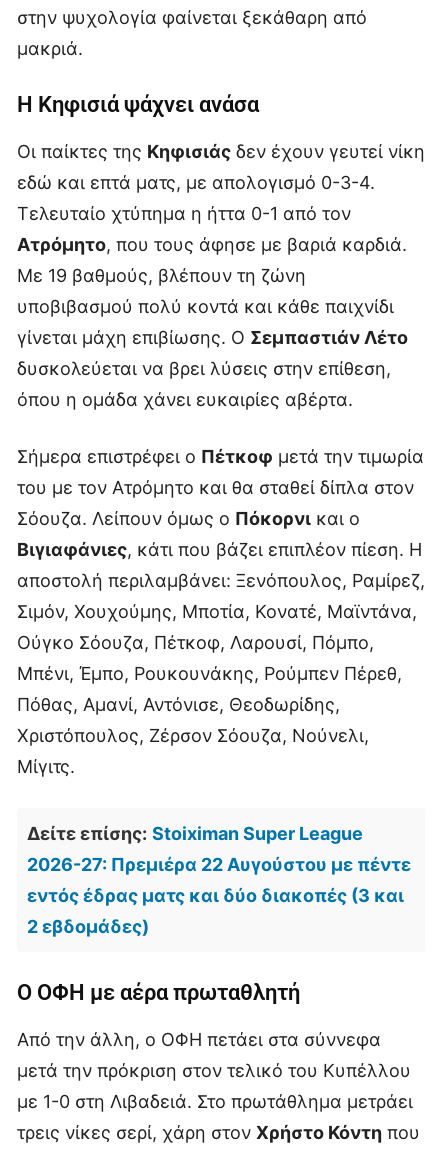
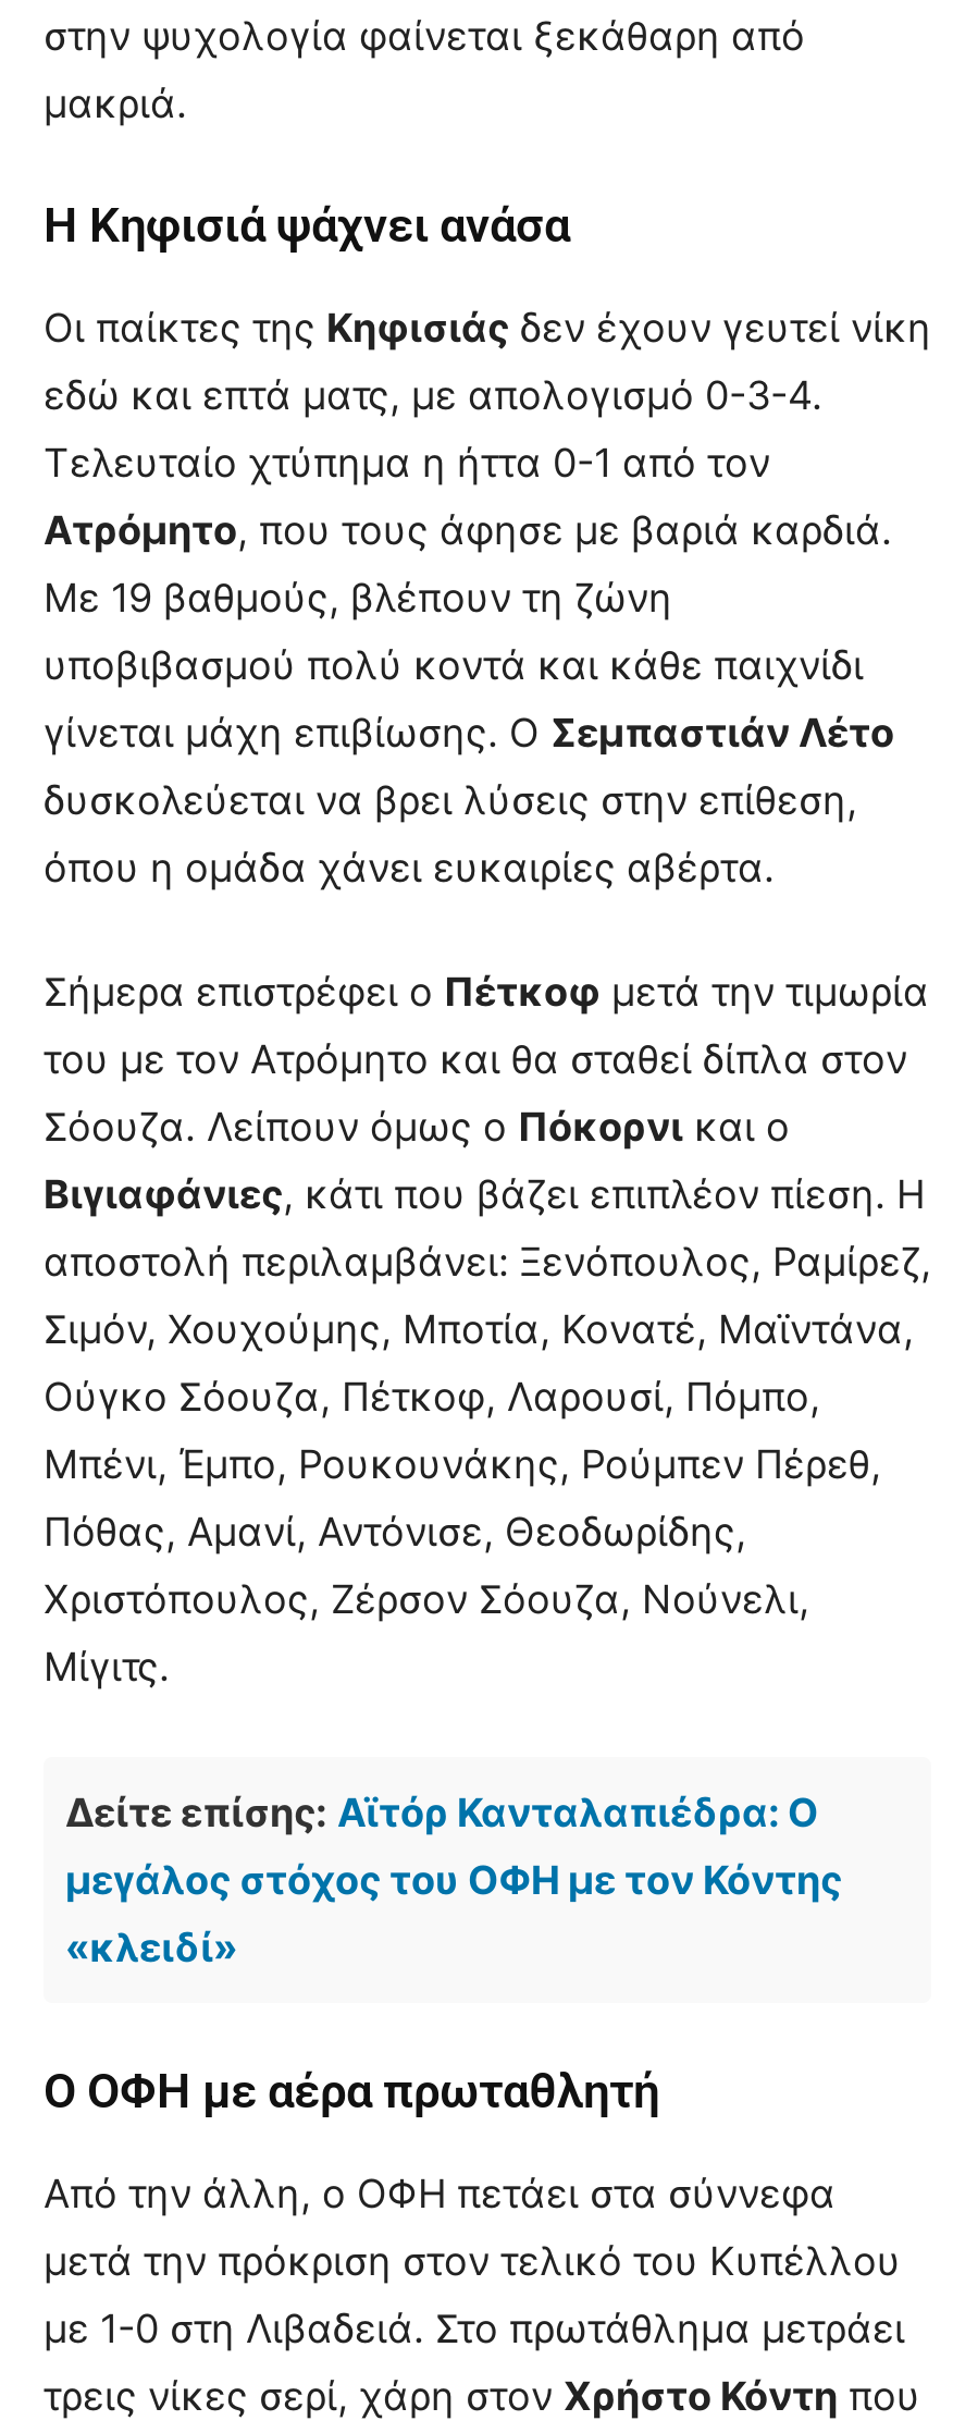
[27,823,411,937] Δείτε επίσης: Stoiximan Super League | 2026-27: Πρεμιέρα 22 Αυγούστου με πέντε | εντός έδρας ματς και δύο διακοπές (3 και | 2 εβδομάδες) -> [65,1791,842,1971] Δείτε επίσης: Αϊτόρ Κανταλαπιέδρα: Ο | μεγάλος στόχος του ΟΦΗ με τον Κόντης | «κλειδί»

